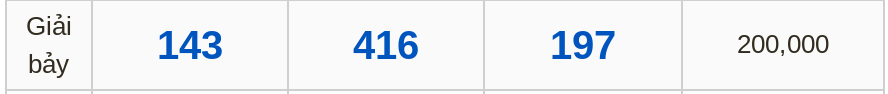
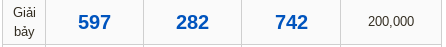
[157,23,223,67] 143 -> [78,11,111,33] 597
[353,23,419,67] 416 -> [176,11,209,33] 282
[550,23,616,67] 197 -> [274,11,307,33] 742

